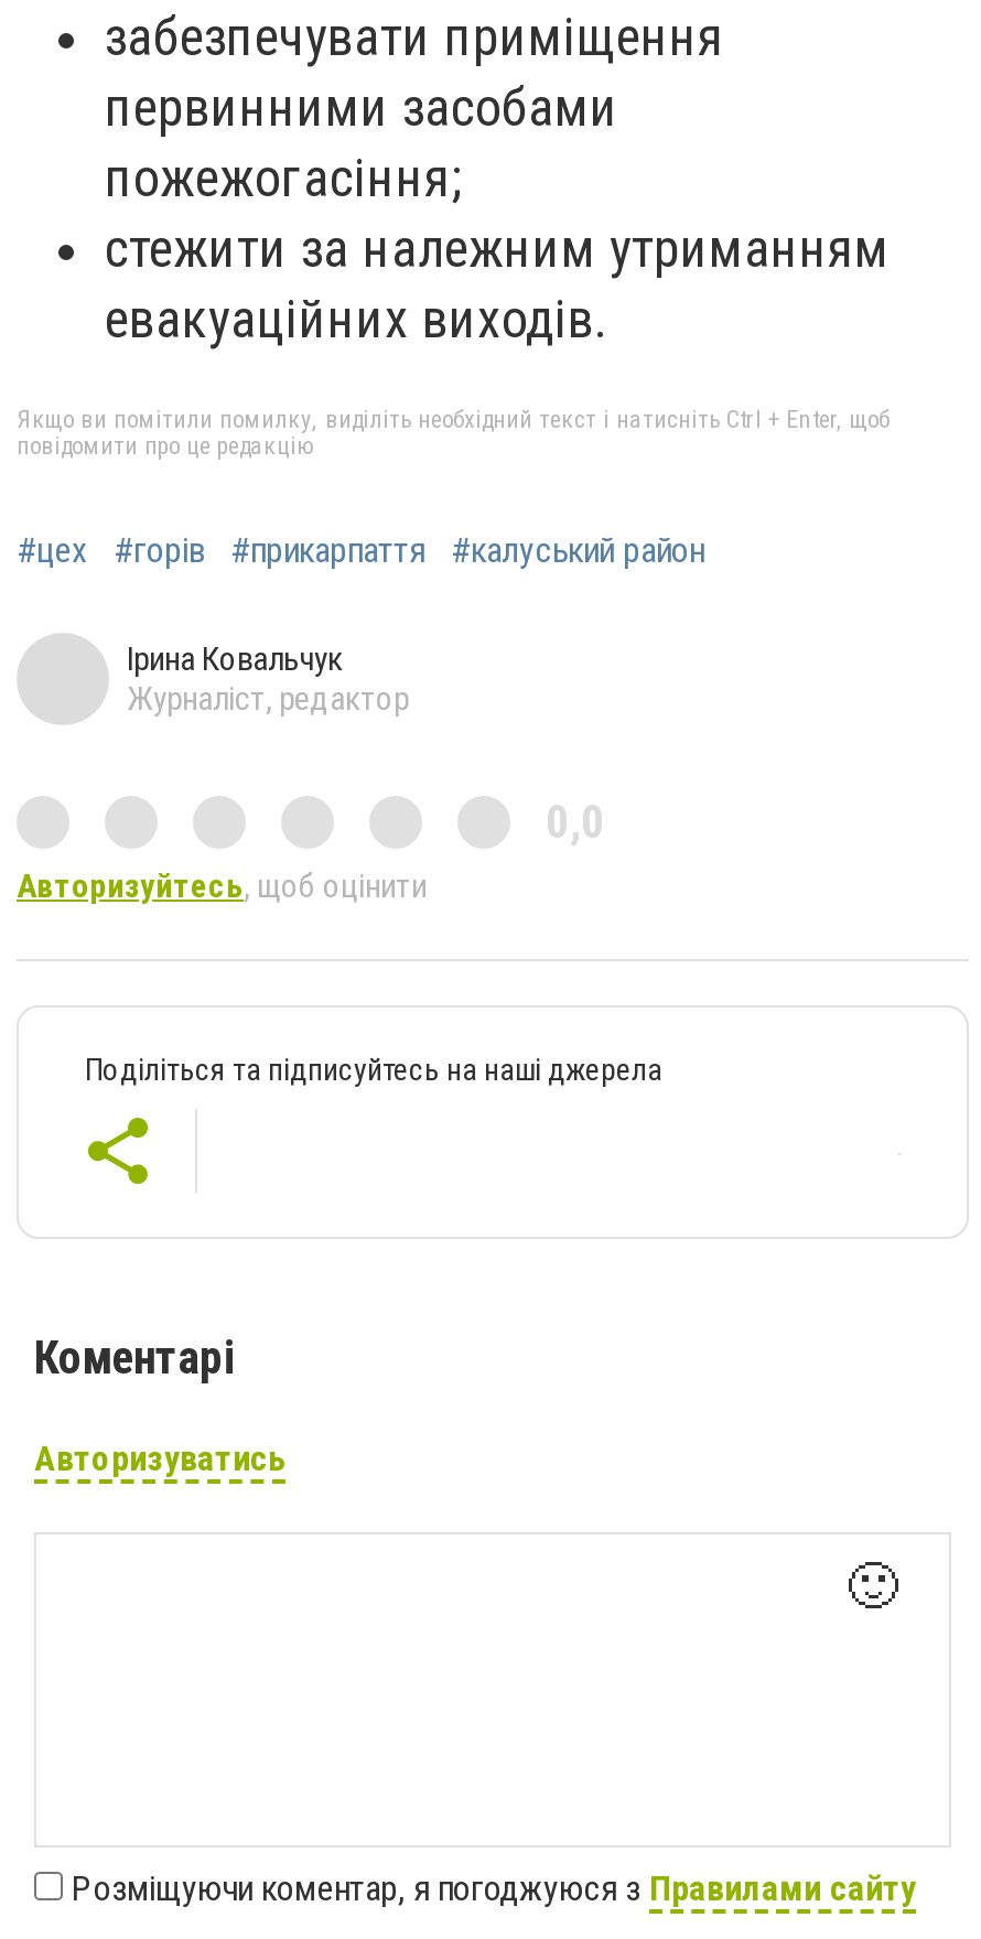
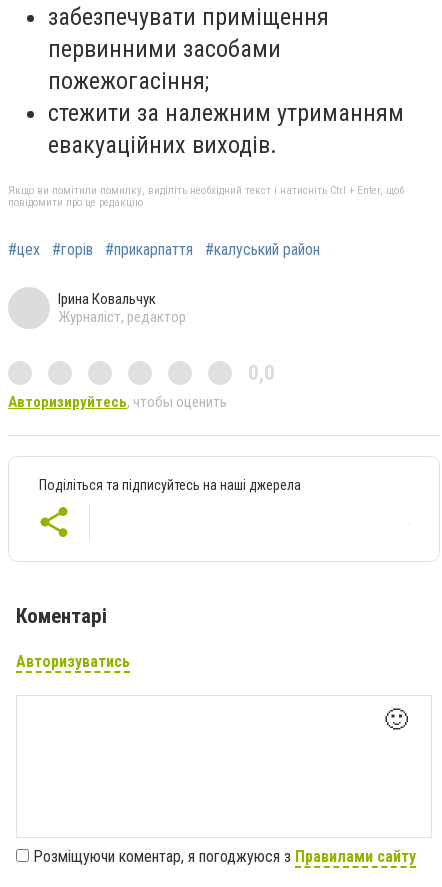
[17,866,427,906] Авторизуйтесь, щоб оцінити -> [8,393,227,411] Авторизируйтесь, чтобы оценить

